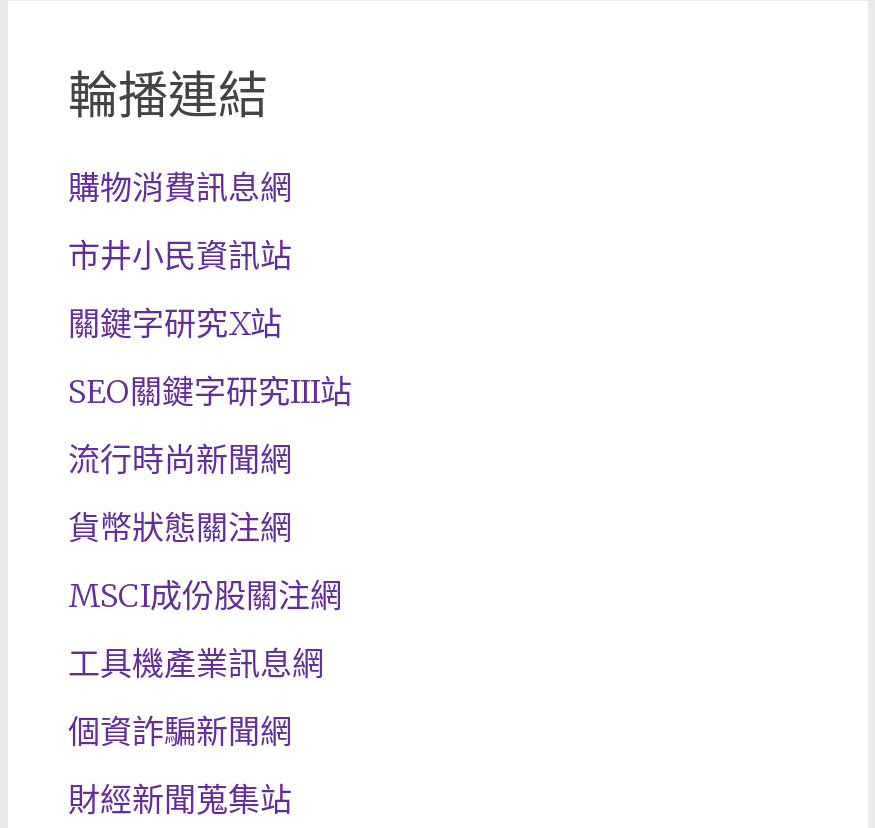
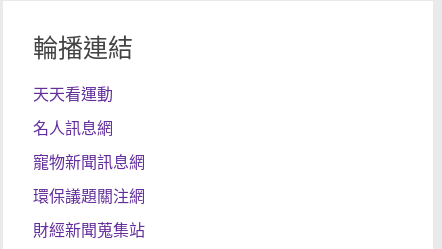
[68,168,352,752] 購物消費訊息網 | 市井小民資訊站 | 關鍵字研究X站 | SEO關鍵字研究III站 | 流行時尚新聞網 | 貨幣狀態關注網 | MSCI成份股關注網 | 工具機產業訊息網 | 個資詐騙新聞網 -> [33,84,145,206] 天天看運動 | 名人訊息網 | 寵物新聞訊息網 | 環保議題關注網

